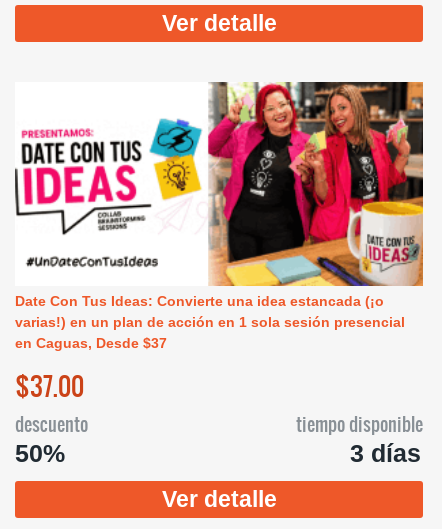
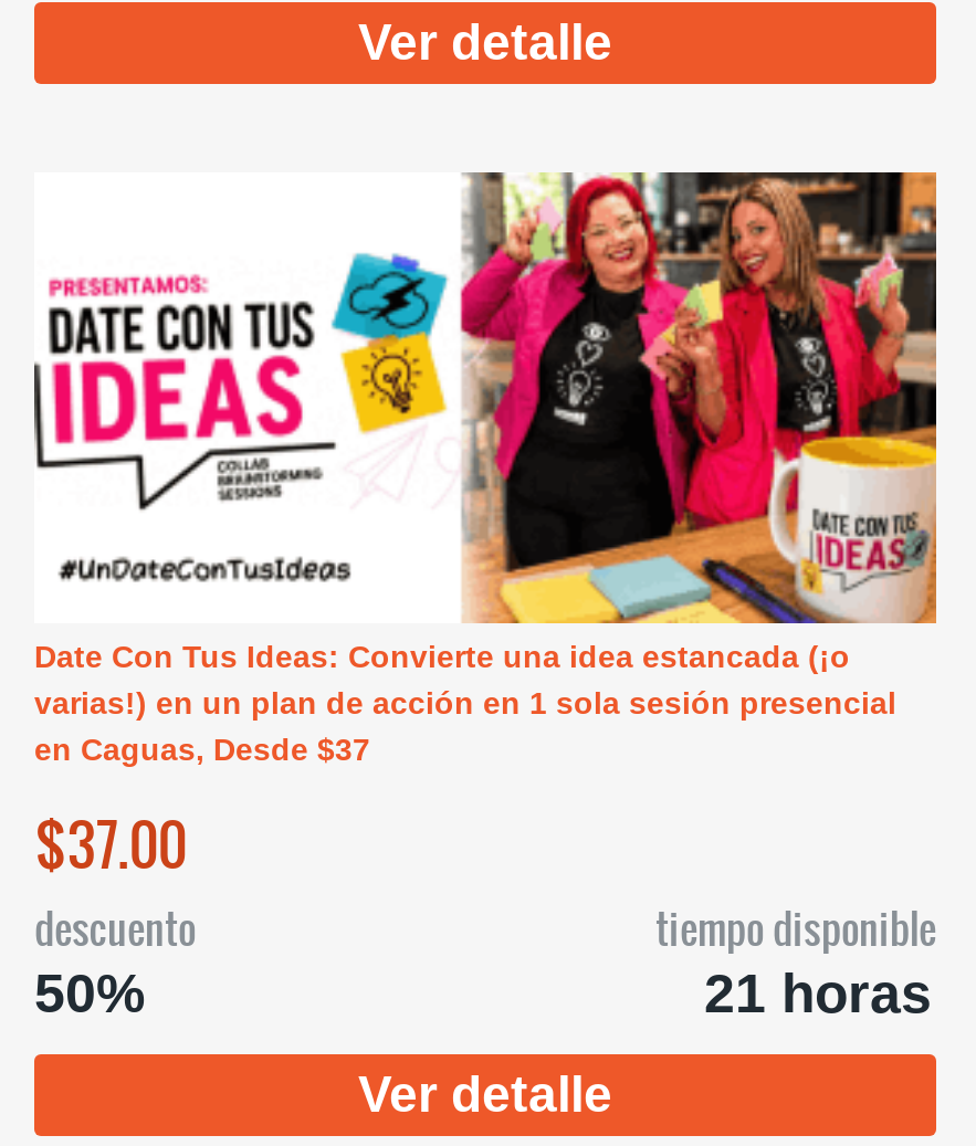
[350,439,421,467] 3 días -> [704,962,932,1024] 21 horas

